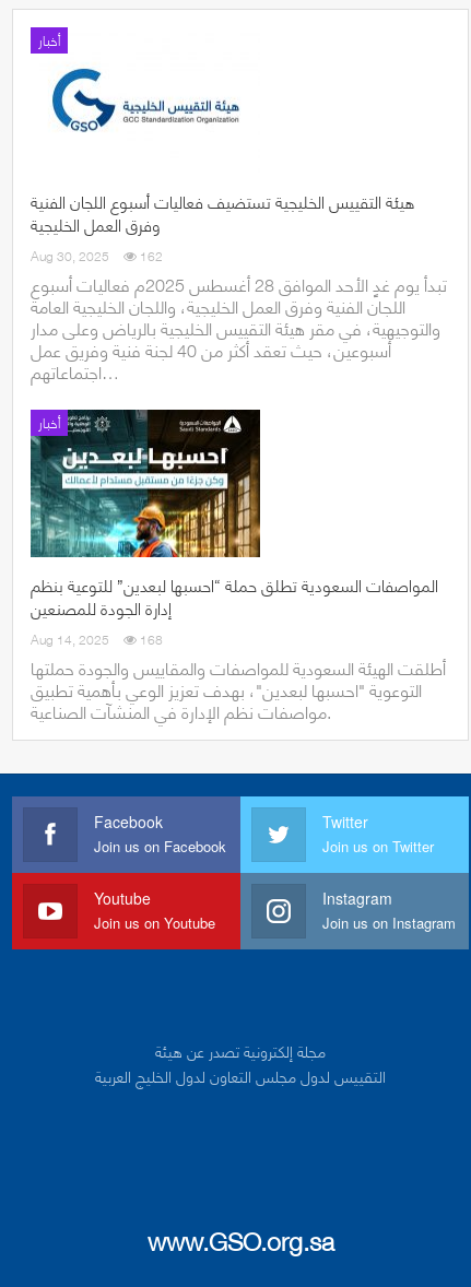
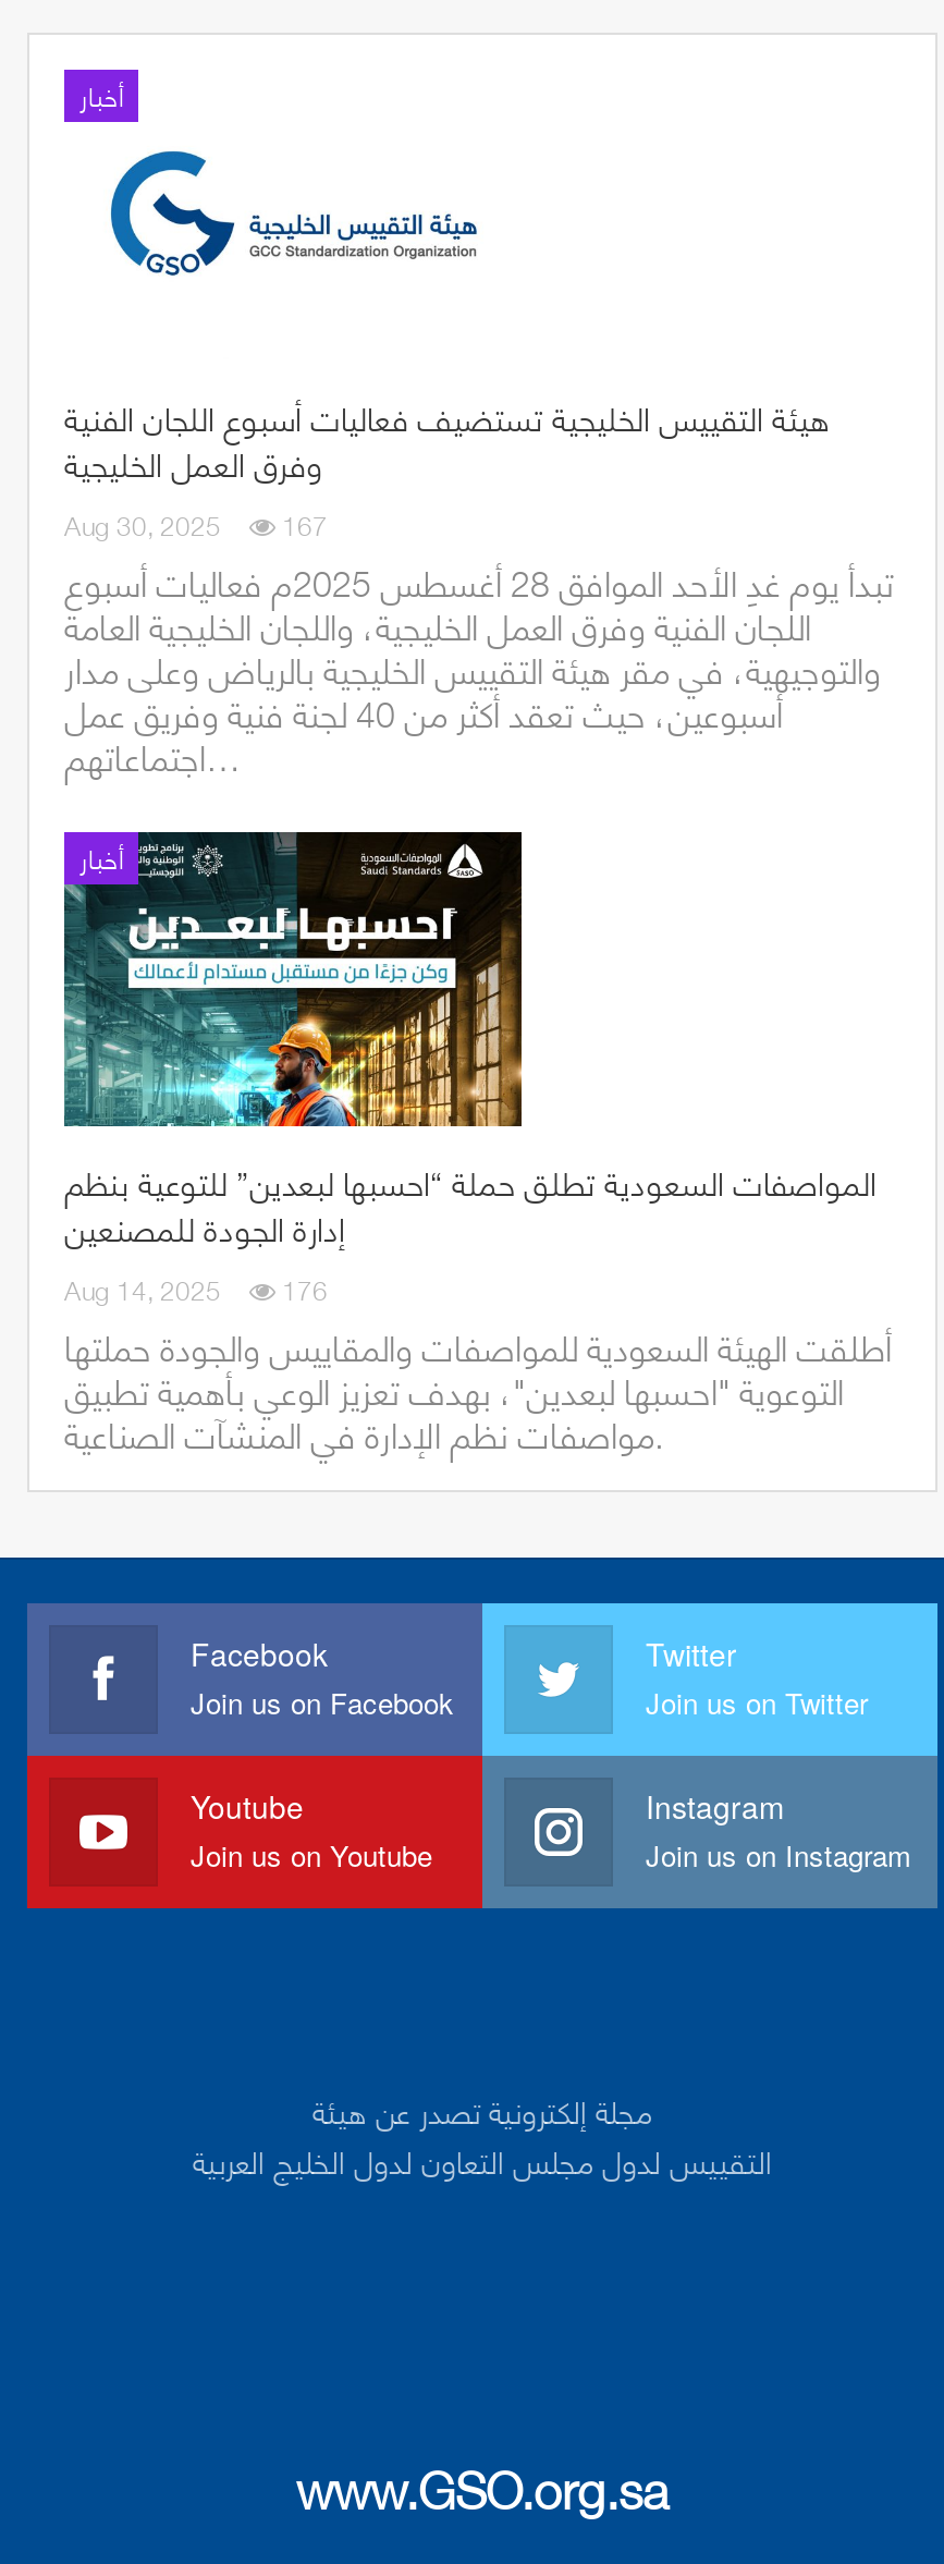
[31,243,163,268] Aug 30, 2025 162 -> [64,500,328,550] Aug 30, 2025 167
[31,626,163,651] Aug 14, 2025 168 -> [64,1263,328,1313] Aug 14, 2025 176

